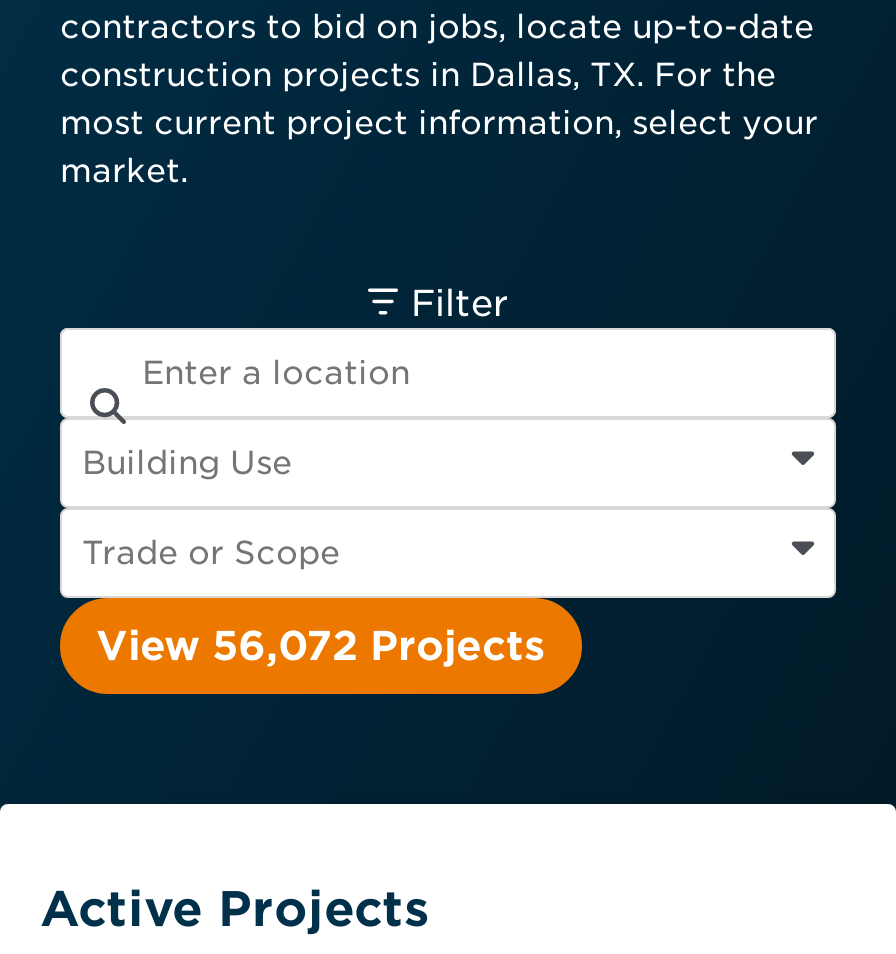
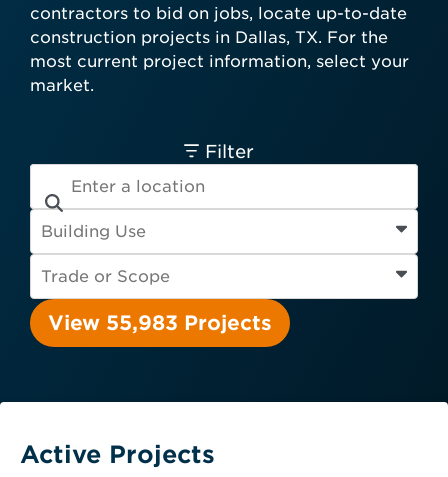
[96,622,546,670] View 56,072 Projects -> [48,311,272,335] View 55,983 Projects

